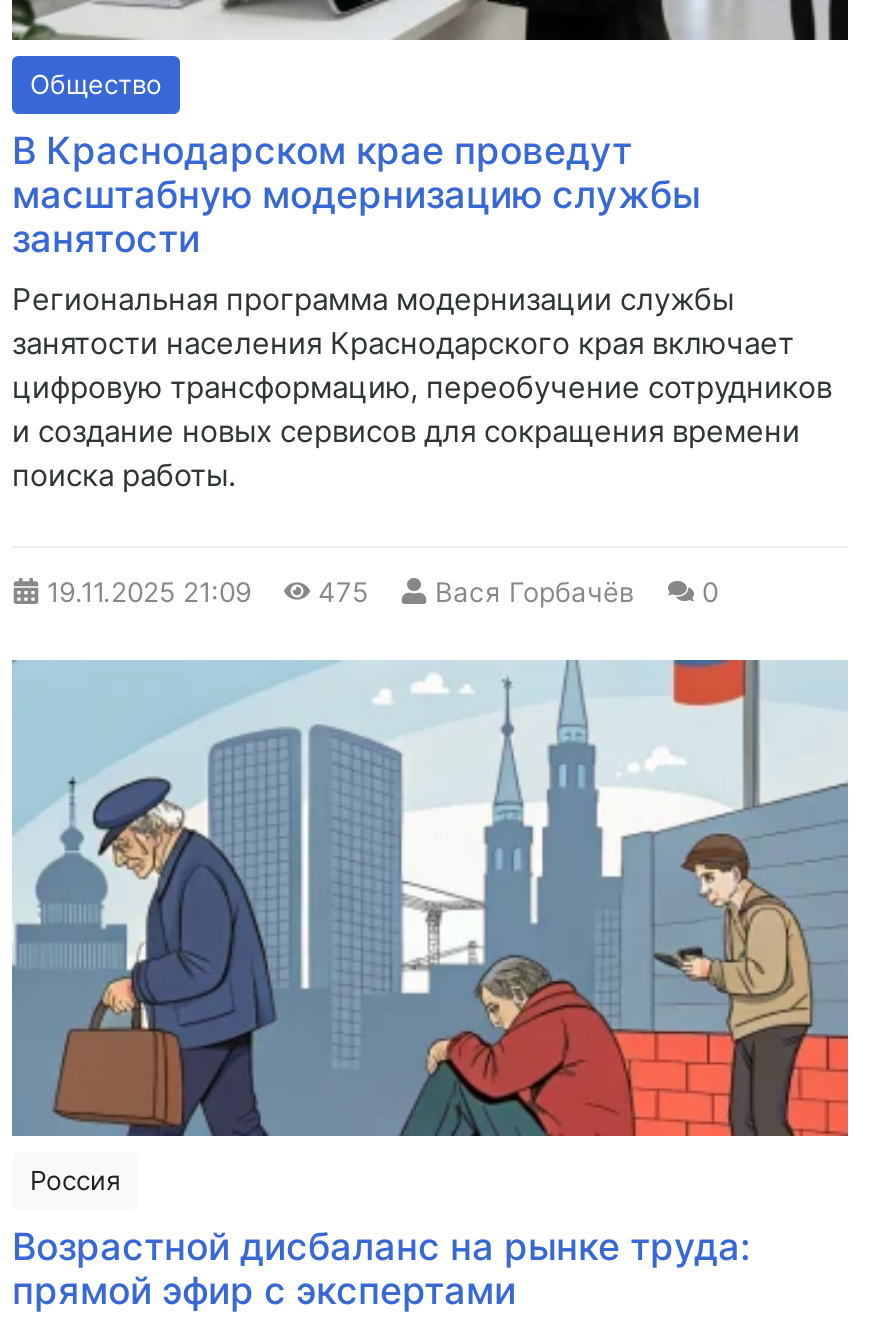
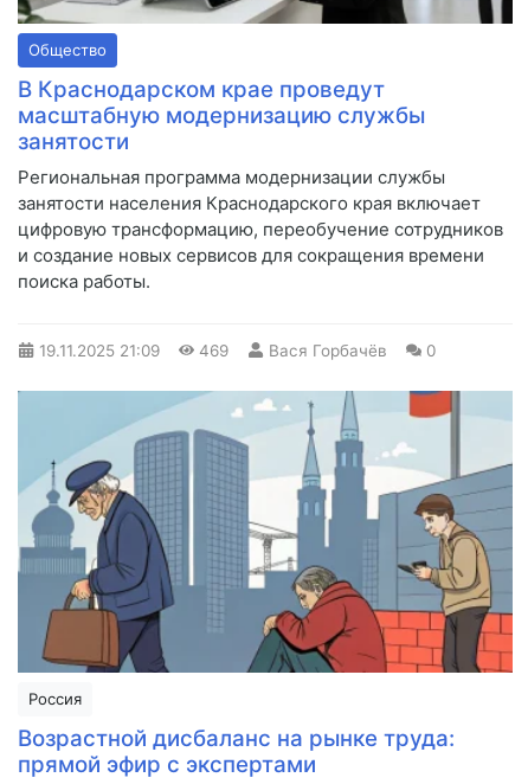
[47,575,368,607] 19.11.2025 21:09 475 -> [38,341,228,360] 19.11.2025 21:09 469

